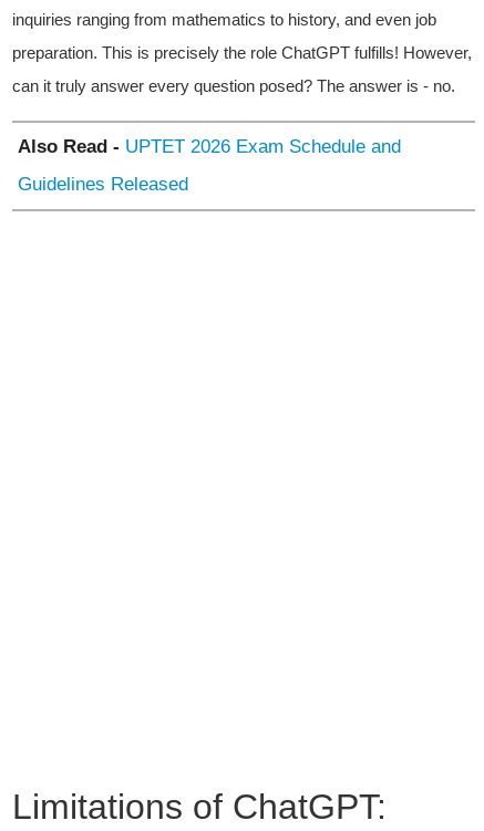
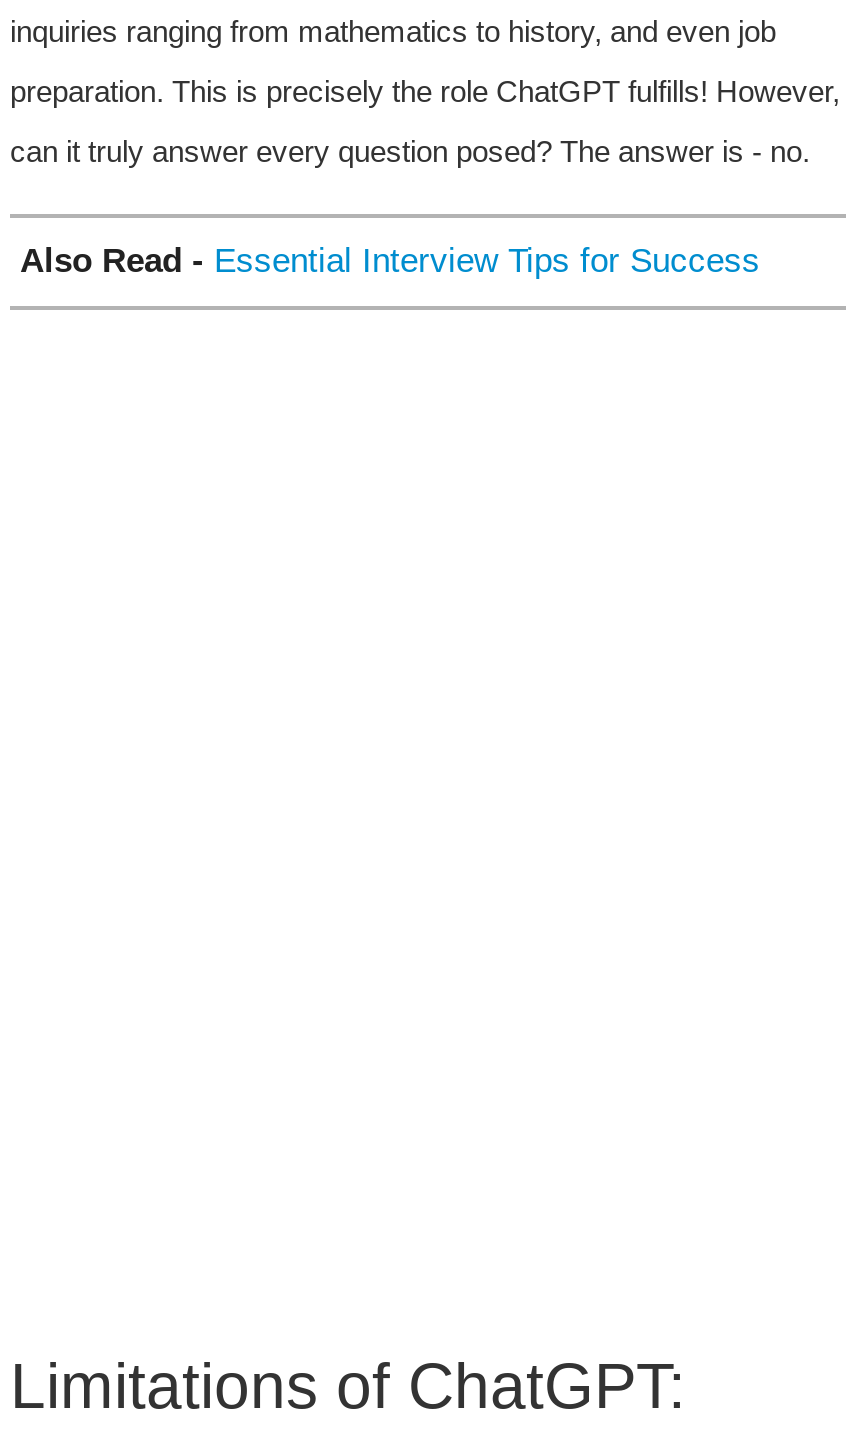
[18,136,401,194] Also Read - UPTET 2026 Exam Schedule and | Guidelines Released -> [20,241,760,279] Also Read - Essential Interview Tips for Success

